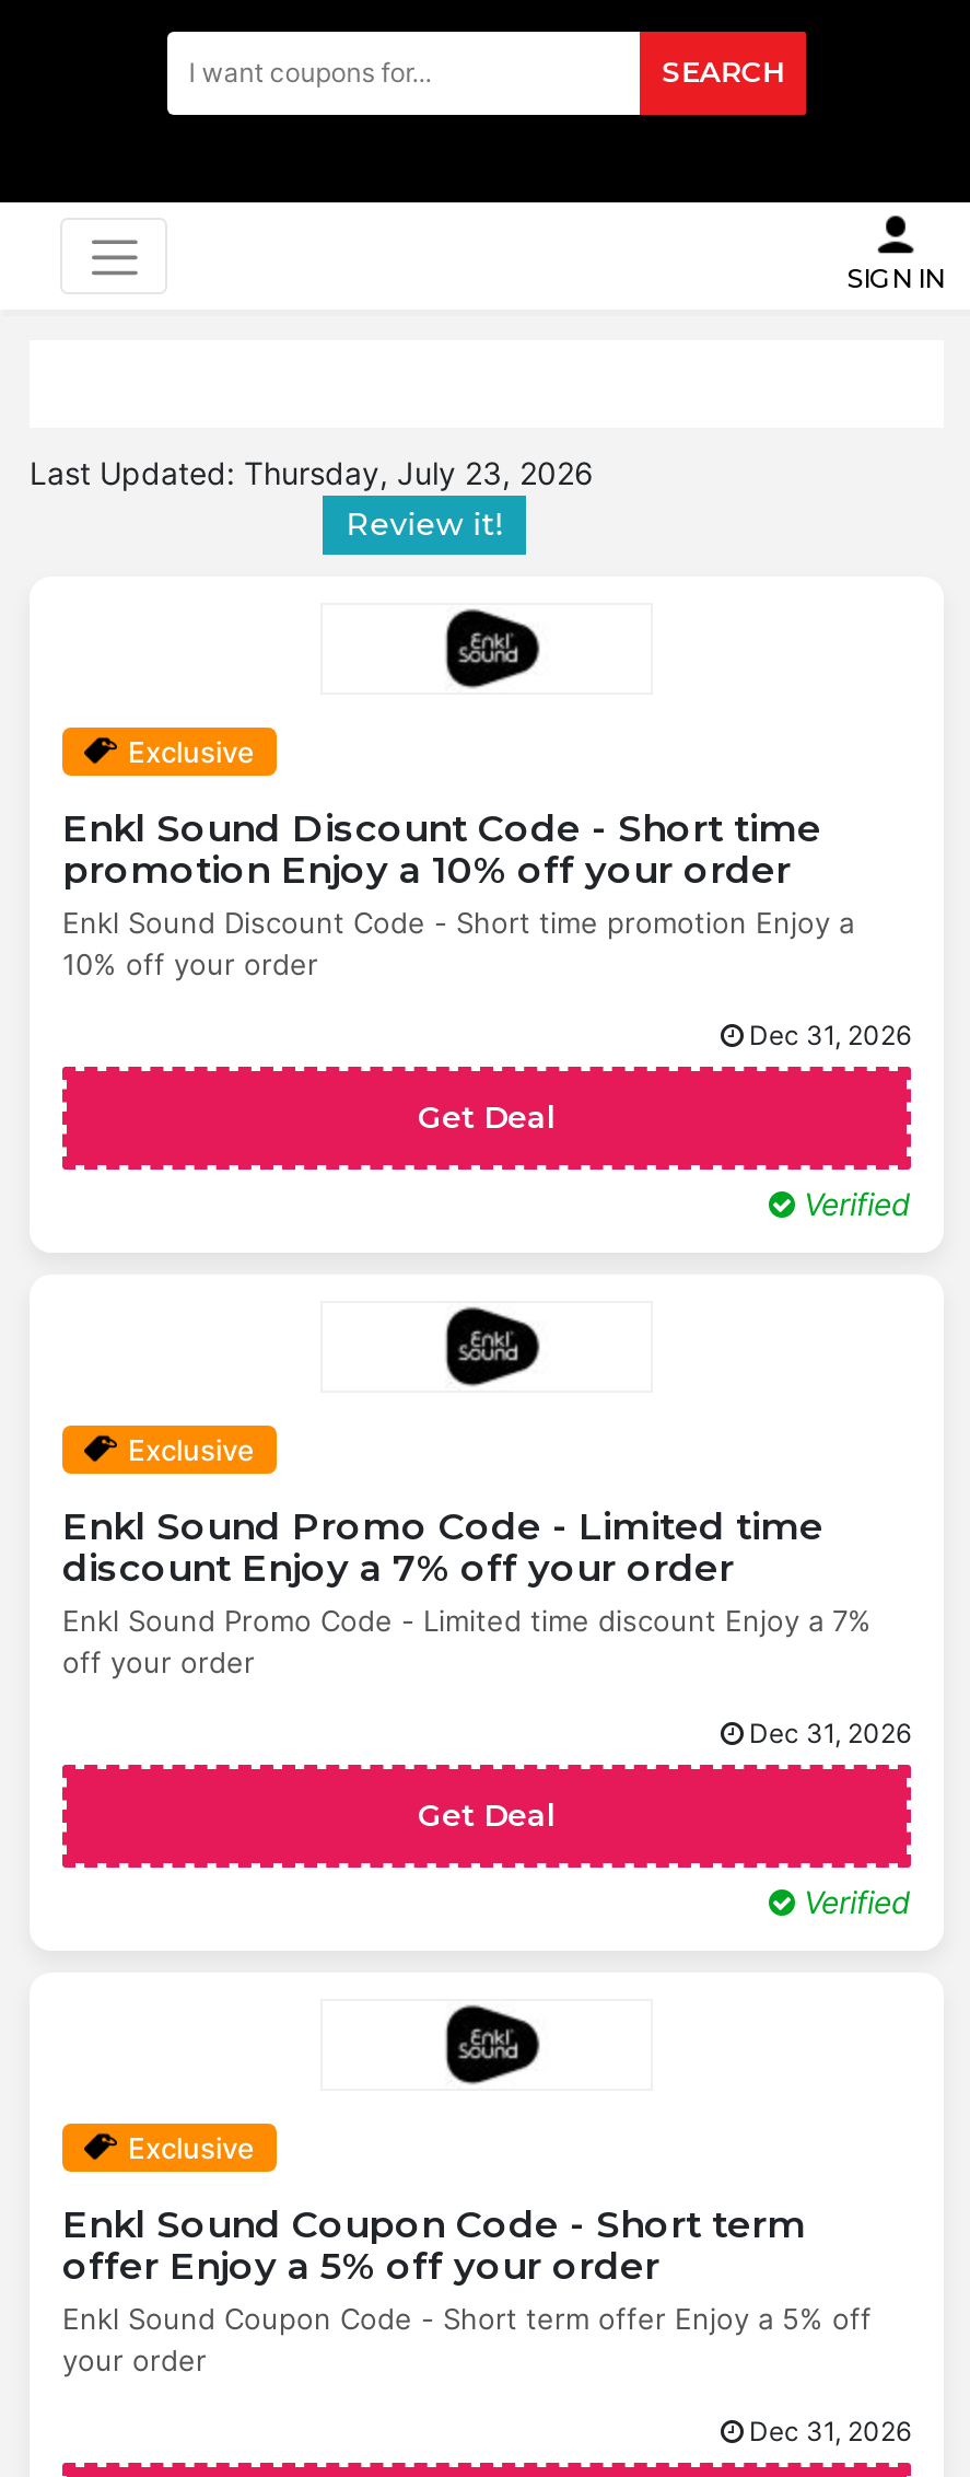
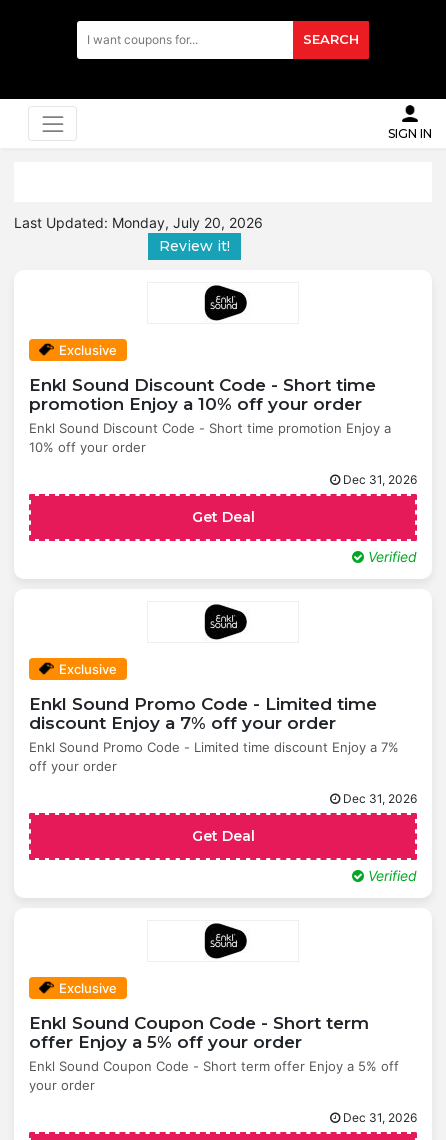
[30,454,594,491] Last Updated: Thursday, July 23, 2026 -> [14,214,263,231] Last Updated: Monday, July 20, 2026

